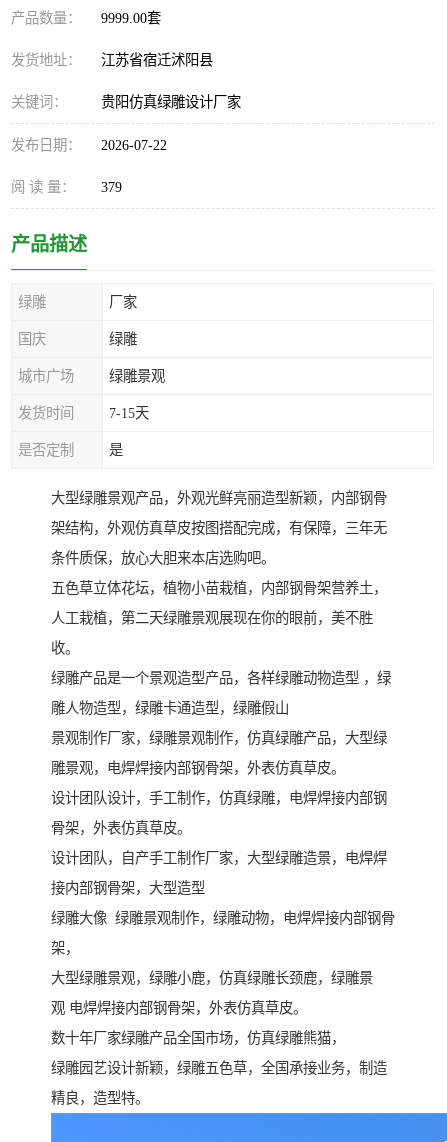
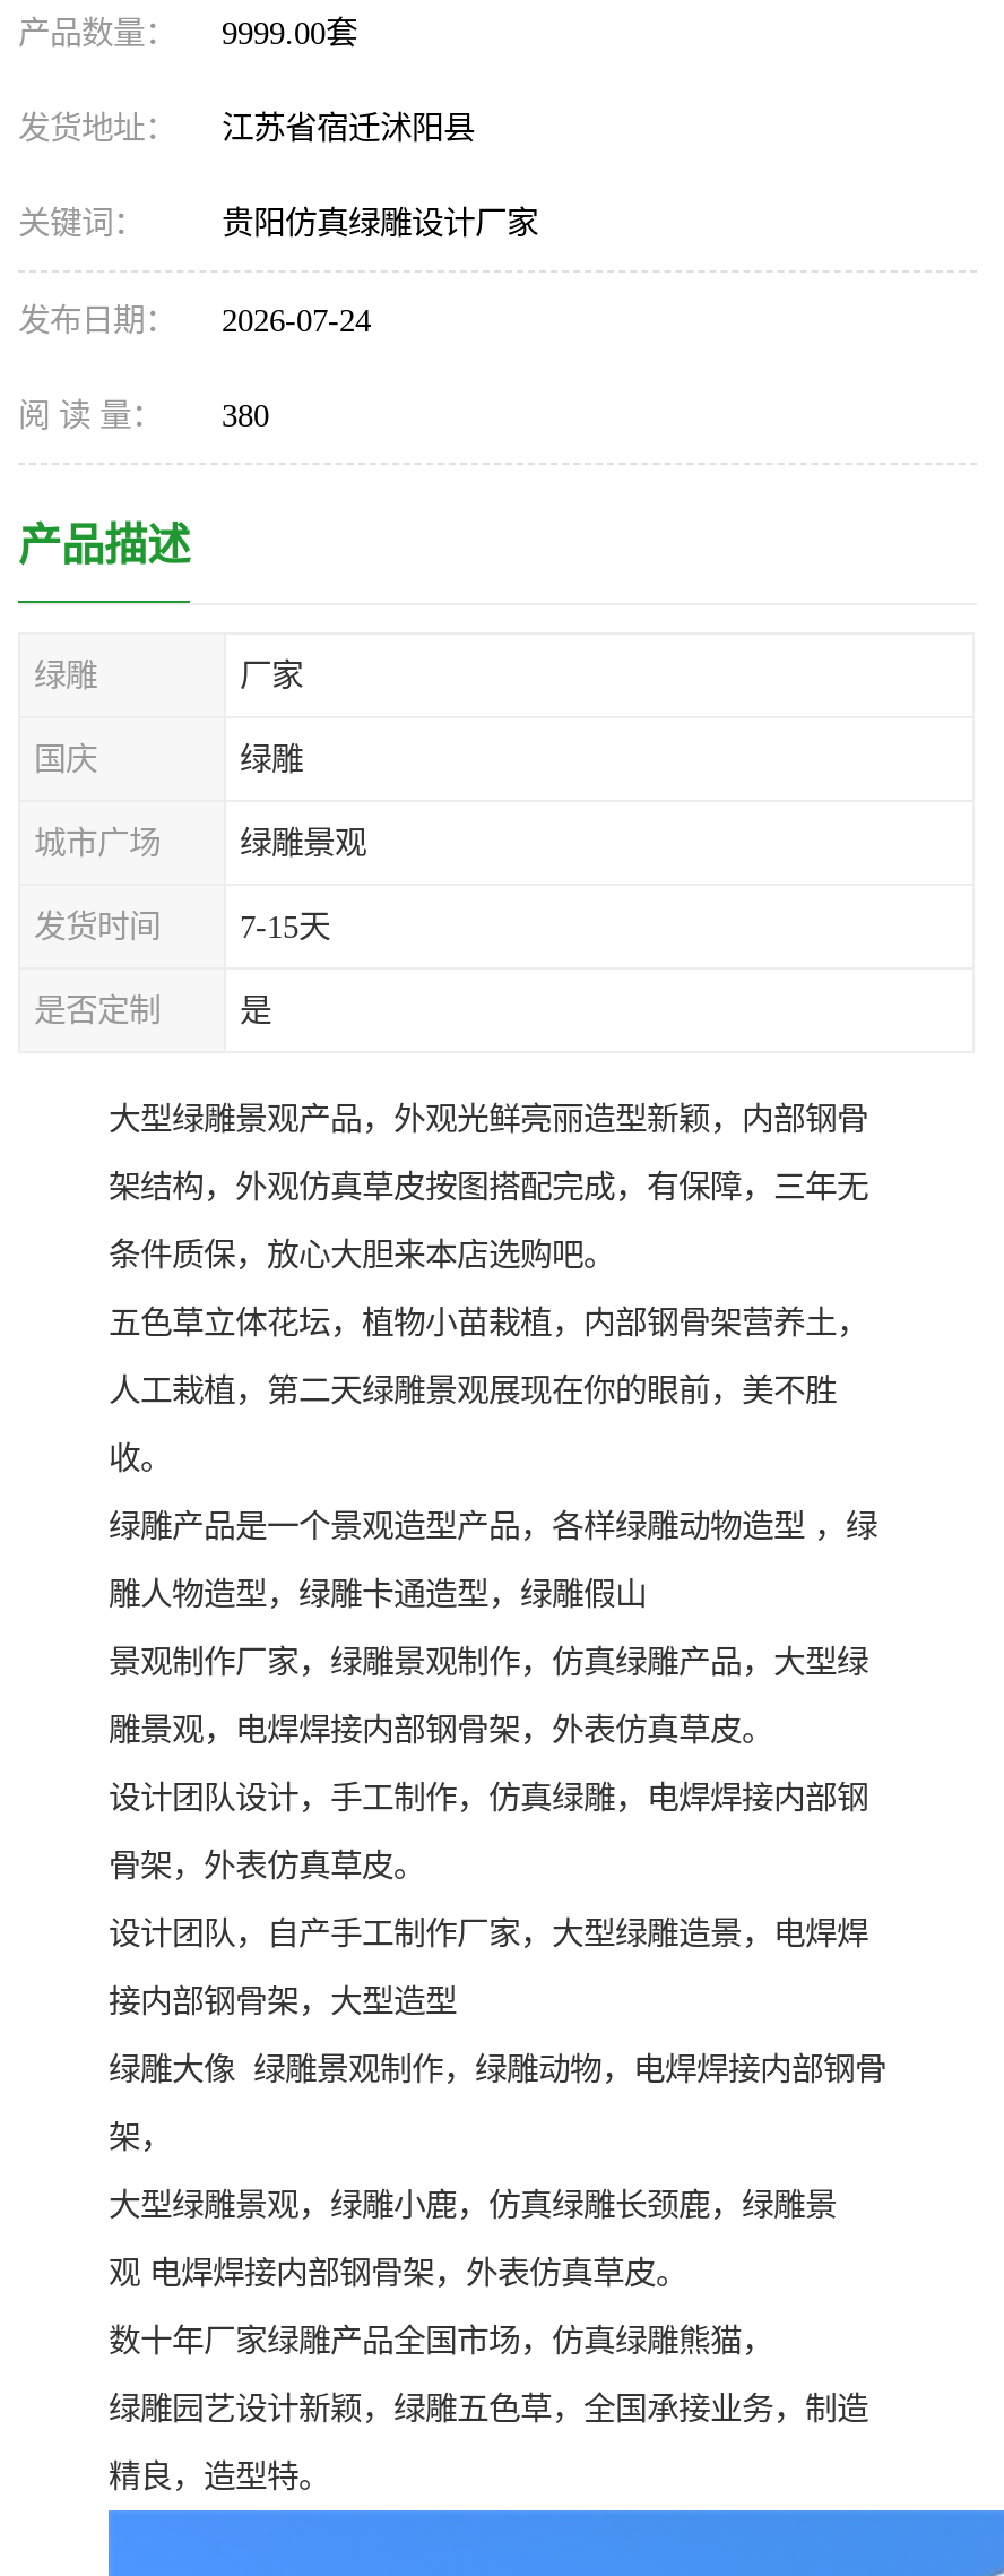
[11,137,167,153] 发布日期： 2026-07-22 -> [18,302,371,338] 发布日期： 2026-07-24
[11,179,122,195] 阅 读 量： 379 -> [18,397,269,433] 阅 读 量： 380

